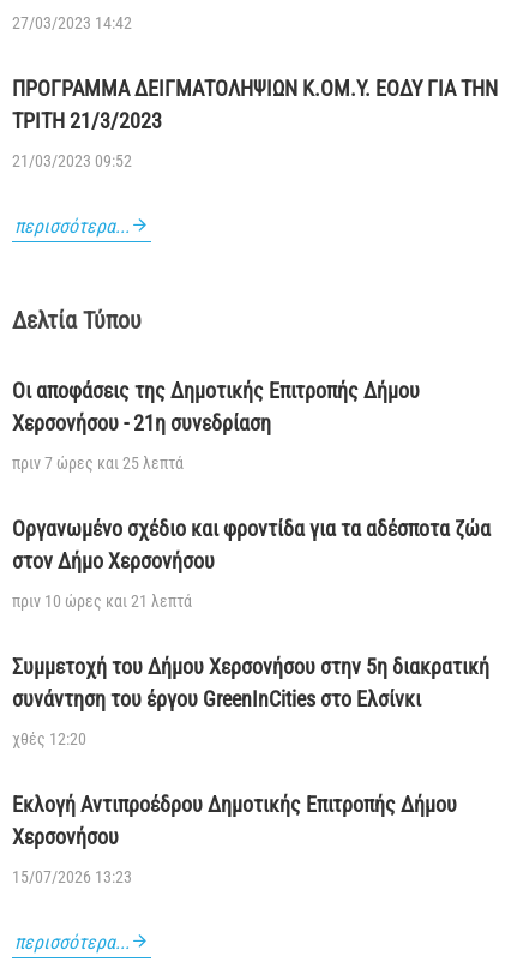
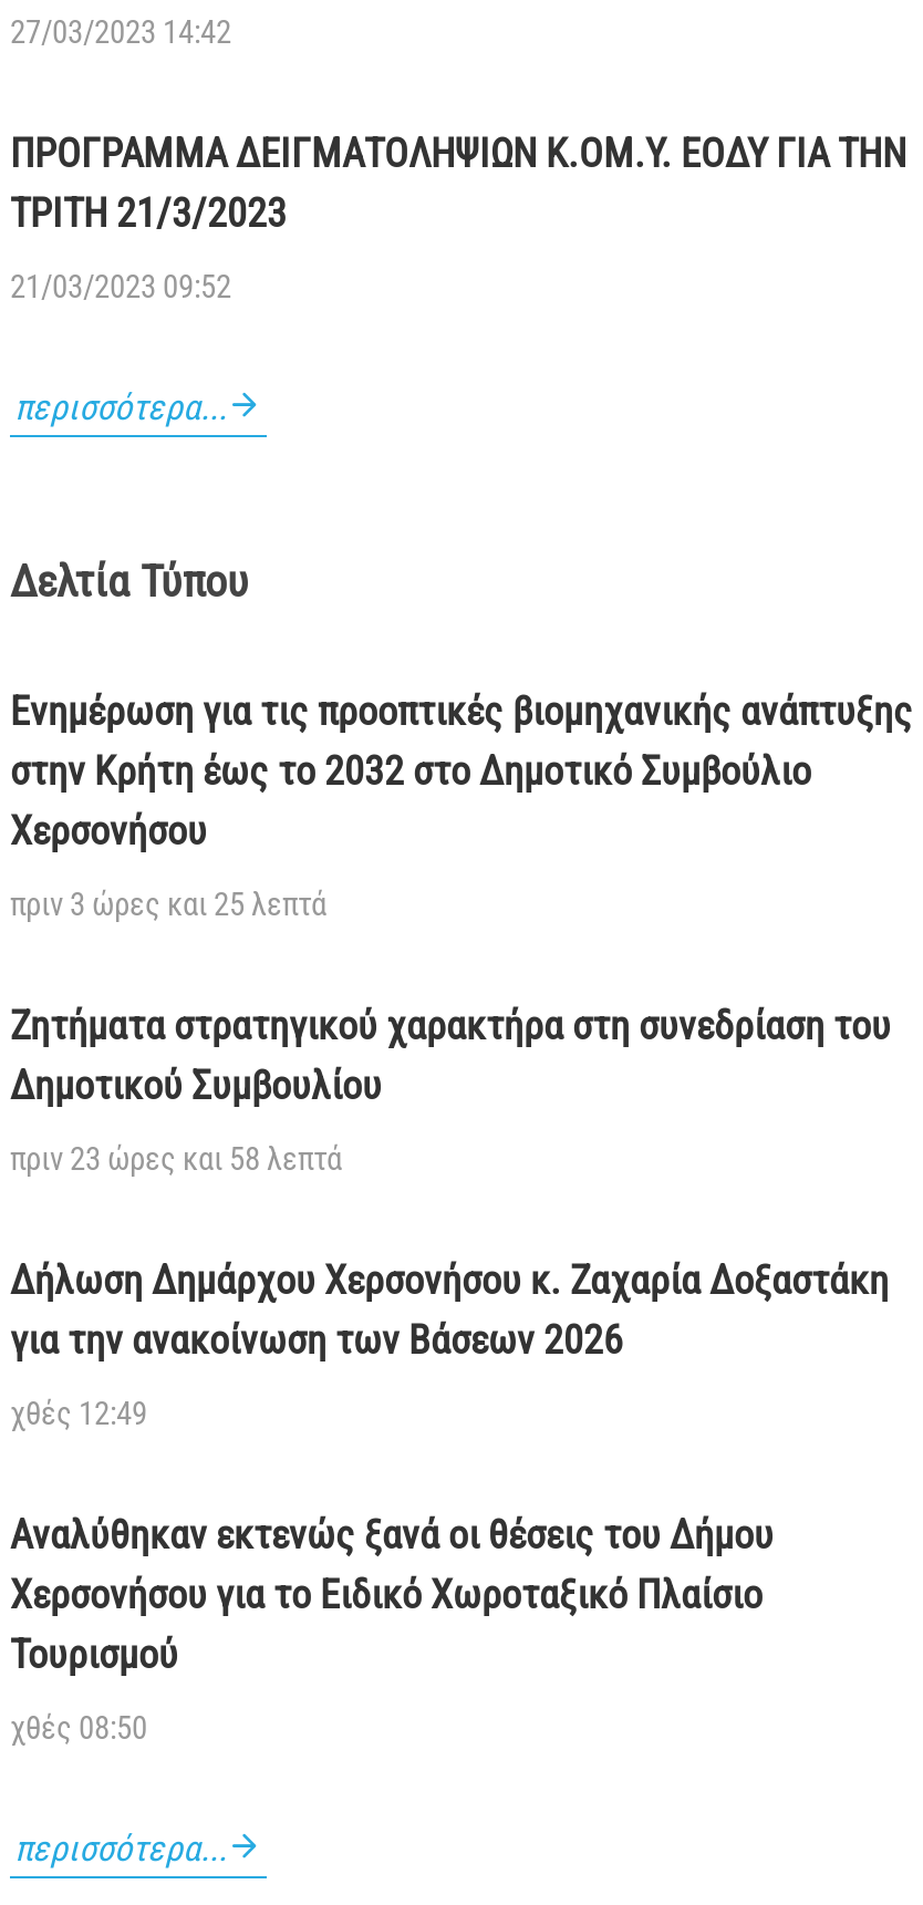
[12,378,491,817] Οι αποφάσεις της Δημοτικής Επιτροπής Δήμου | Χερσονήσου - 21η συνεδρίαση | πριν 7 ώρες και 25 λεπτά | Οργανωμένο σχέδιο και φροντίδα για τα αδέσποτα ζώα | στον Δήμο Χερσονήσου | πριν 10 ώρες και 21 λεπτά | Συμμετοχή του Δήμου Χερσονήσου στην 5η διακρατική | συνάντηση του έργου GreenInCities στο Ελσίνκι | χθές 12:20 | Εκλογή Αντιπροέδρου Δημοτικής Επιτροπής Δήμου -> [10,687,913,794] Ενημέρωση για τις προοπτικές βιομηχανικής ανάπτυξης | στην Κρήτη έως το 2032 στο Δημοτικό Συμβούλιο
moved [12,824,119,849] -> [10,807,207,853]: Χερσονήσου
[12,867,132,888] 15/07/2026 13:23 -> [10,887,891,1748] πριν 3 ώρες και 25 λεπτά | Ζητήματα στρατηγικού χαρακτήρα στη συνεδρίαση του | Δημοτικού Συμβουλίου | πριν 23 ώρες και 58 λεπτά | Δήλωση Δημάρχου Χερσονήσου κ. Ζαχαρία Δοξαστάκη | για την ανακοίνωση των Βάσεων 2026 | χθές 12:49 | Αναλύθηκαν εκτενώς ξανά οι θέσεις του Δήμου | Χερσονήσου για το Ειδικό Χωροταξικό Πλαίσιο | Τουρισμού | χθές 08:50

